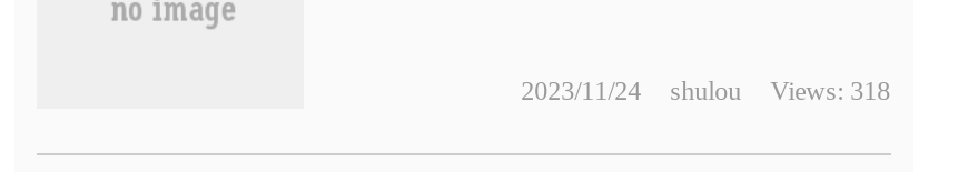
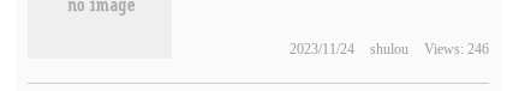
[521,74,890,105] 2023/11/24 shulou Views: 318 -> [289,40,488,57] 2023/11/24 shulou Views: 246

